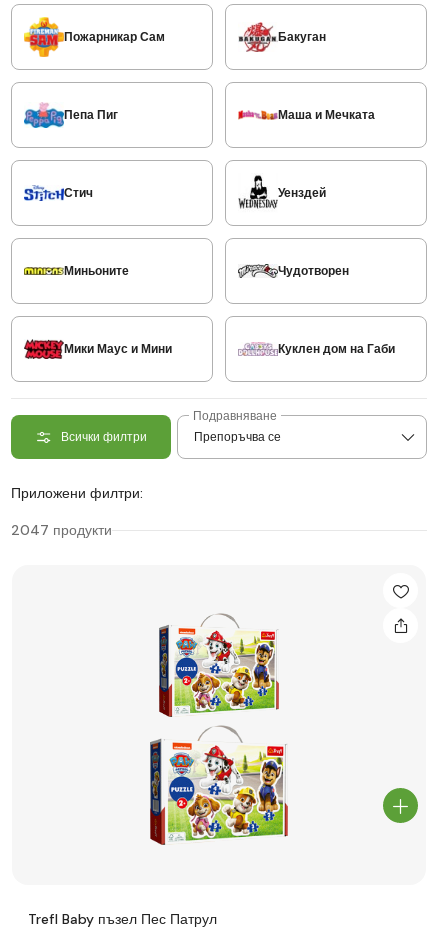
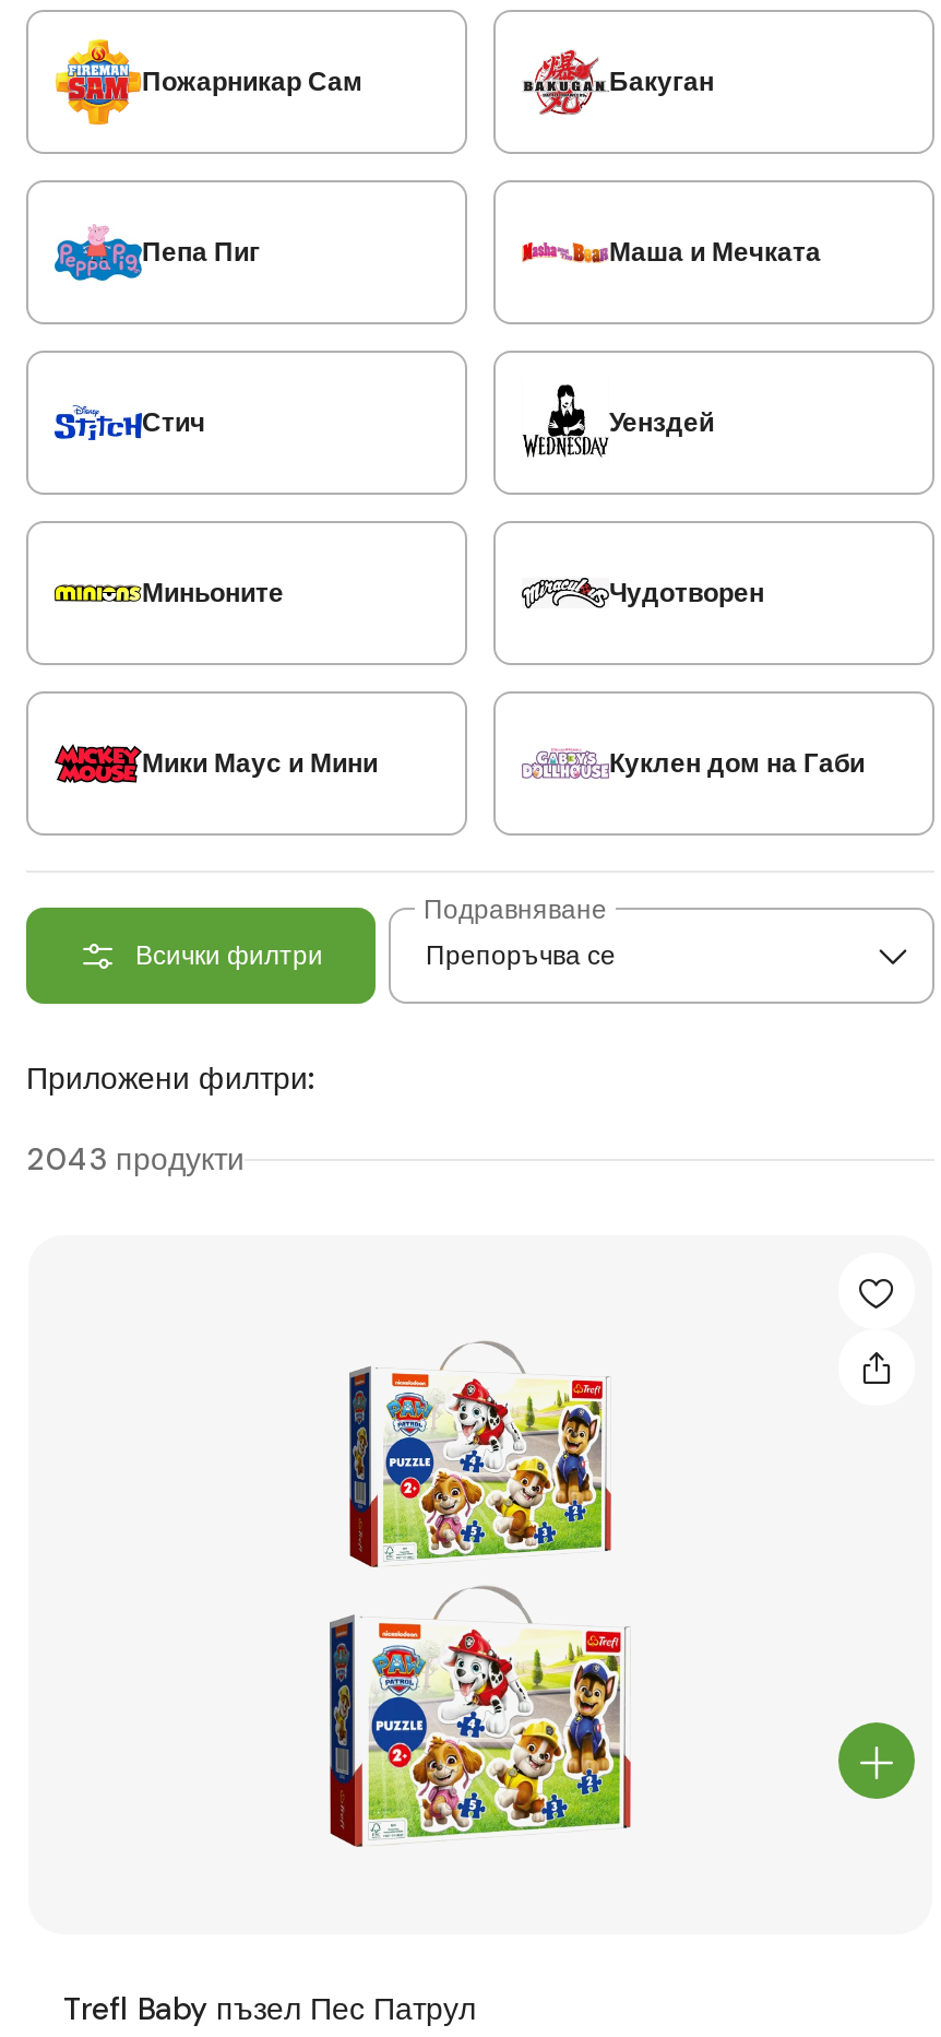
[11,521,112,539] 2047 продукти -> [26,1139,245,1179] 2043 продукти

